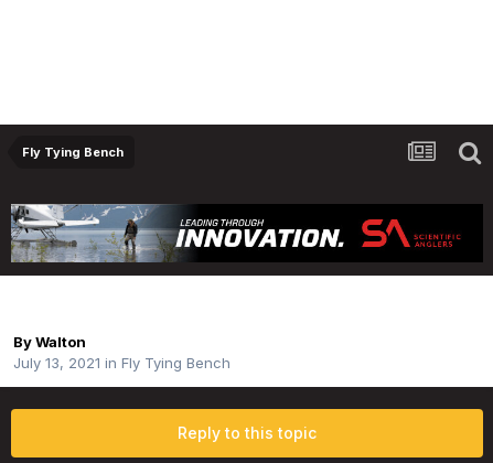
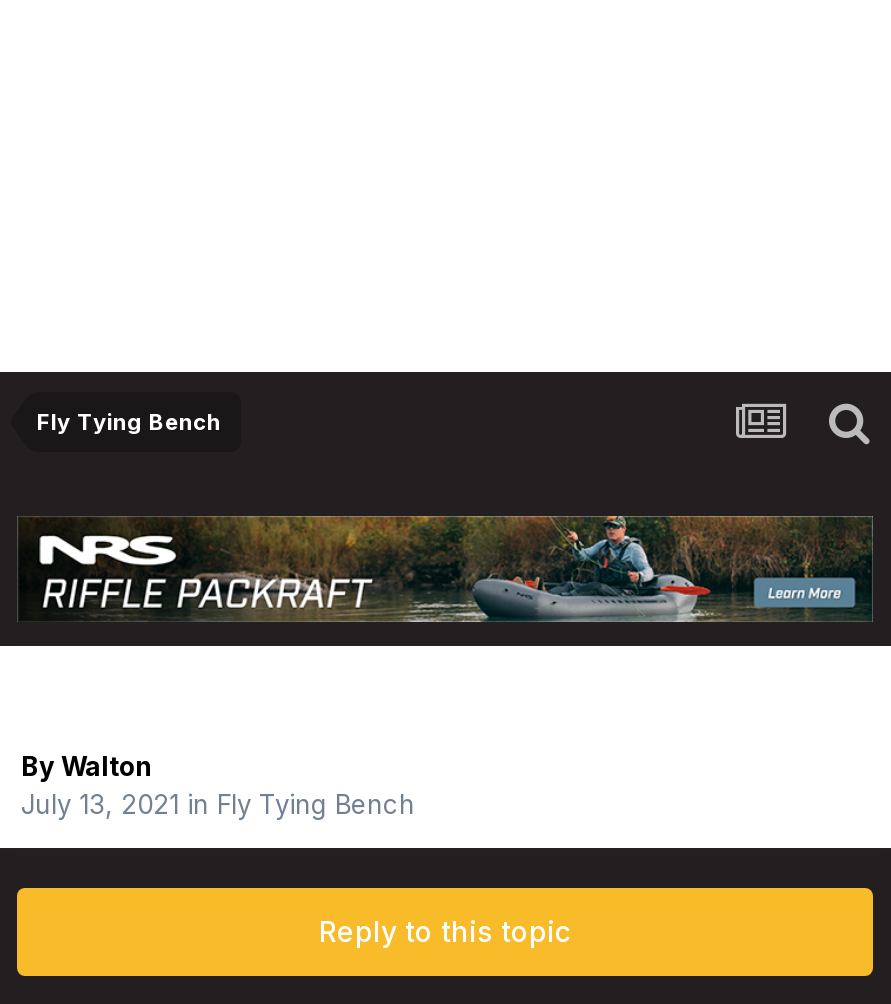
[10,203,483,263] [image] -> [17,514,873,624] [image]

